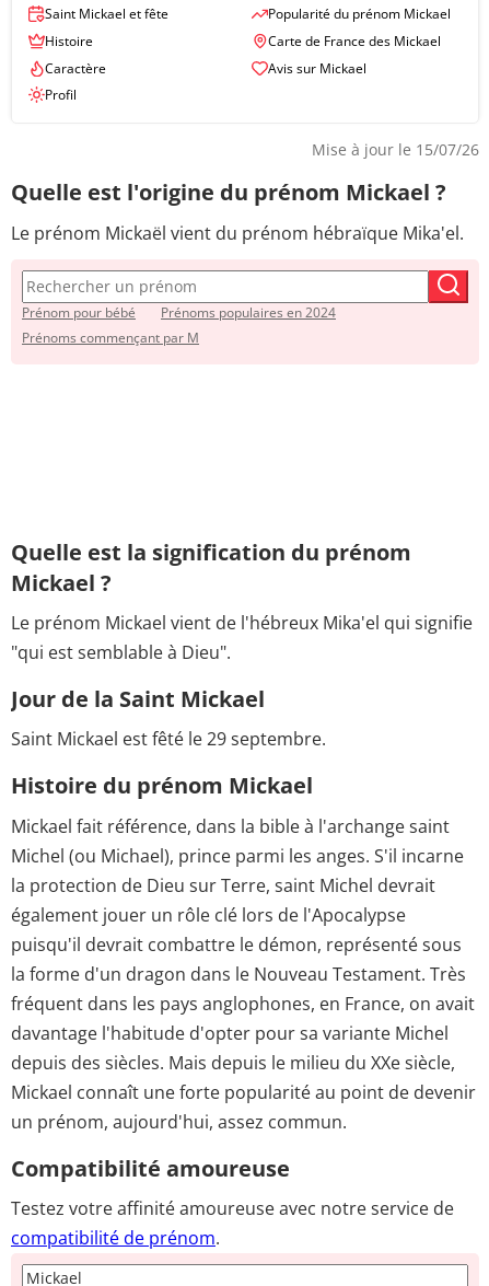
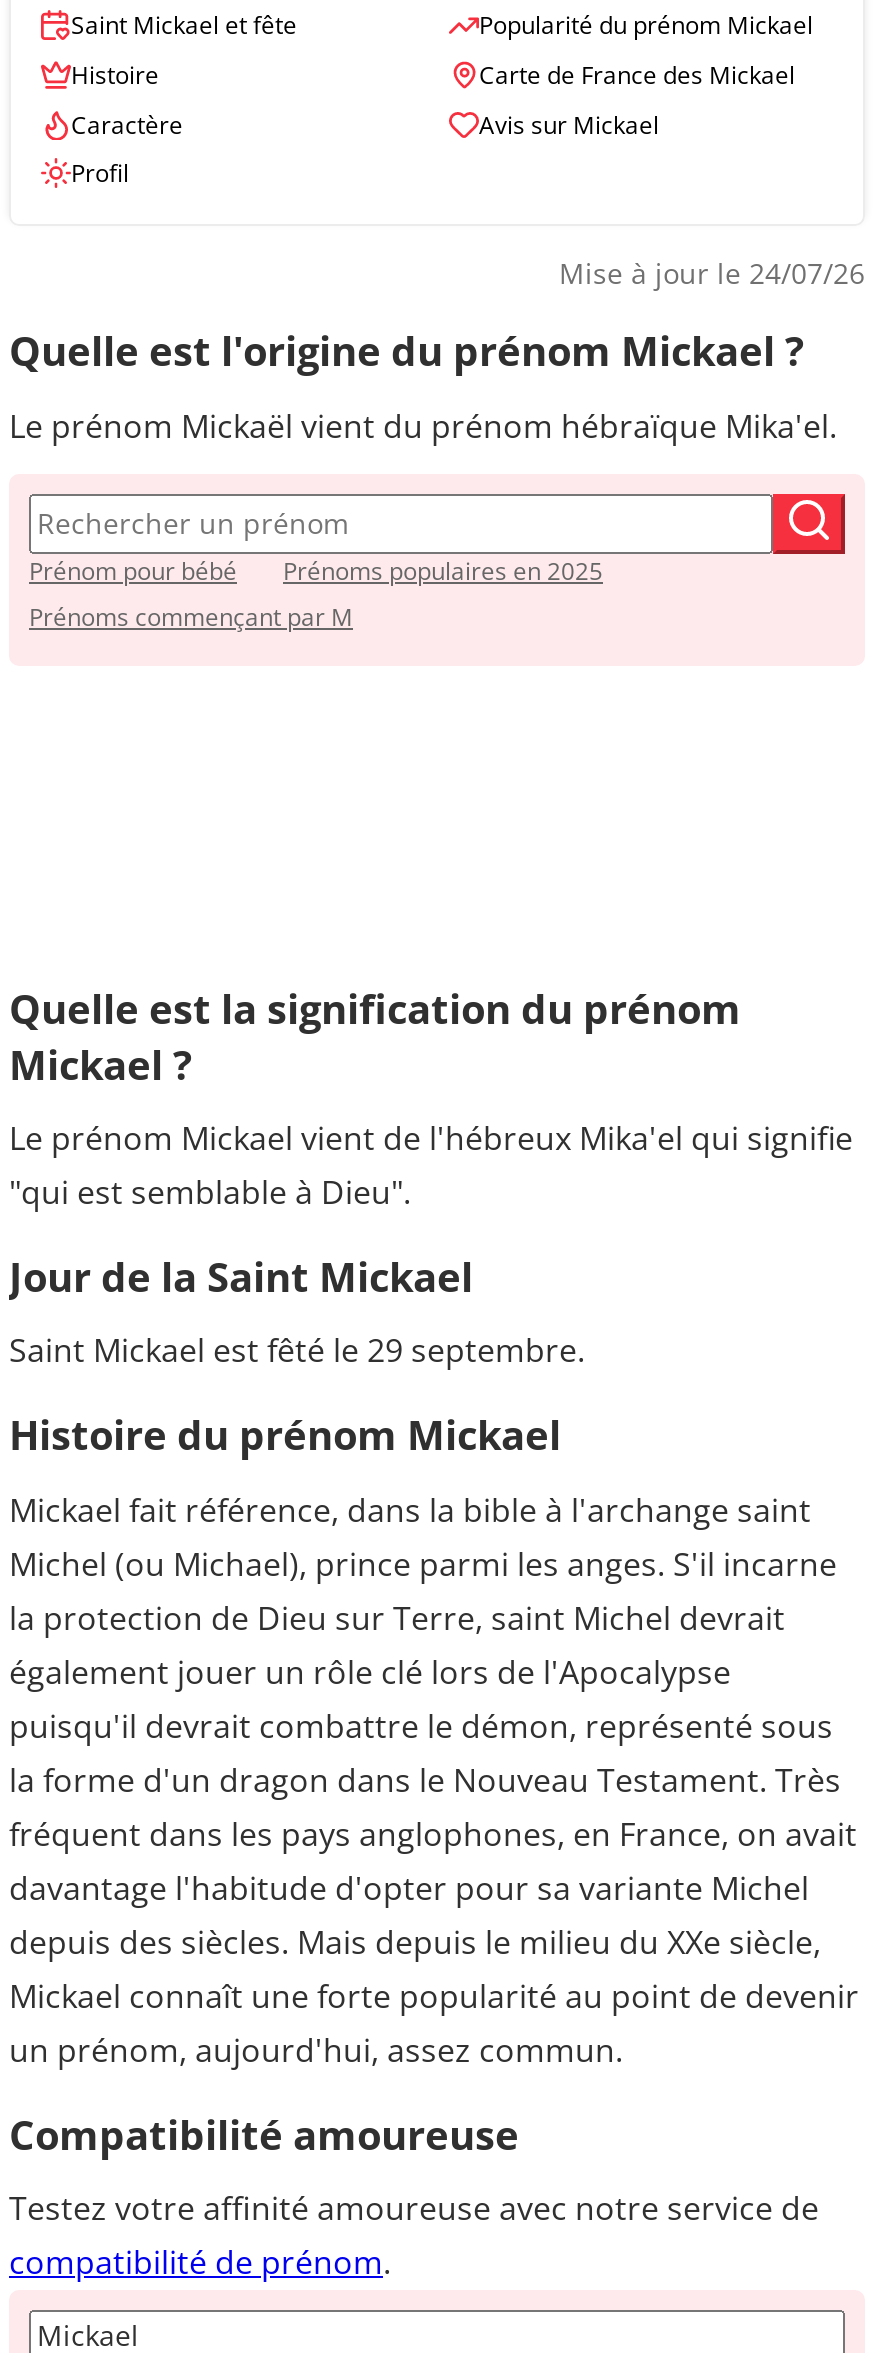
[312,139,479,160] Mise à jour le 15/07/26 -> [559,255,865,293] Mise à jour le 24/07/26
[161,303,336,321] Prénoms populaires en 2024 -> [283,553,603,587] Prénoms populaires en 2025

